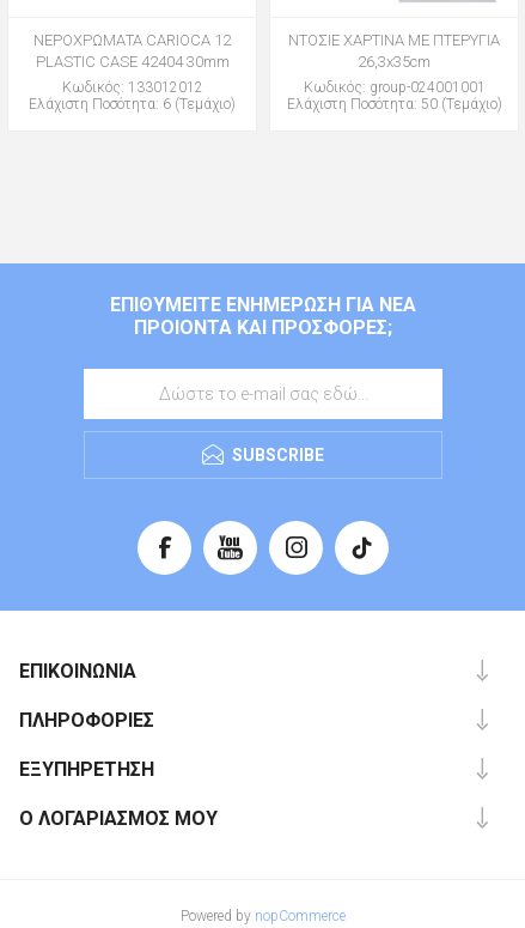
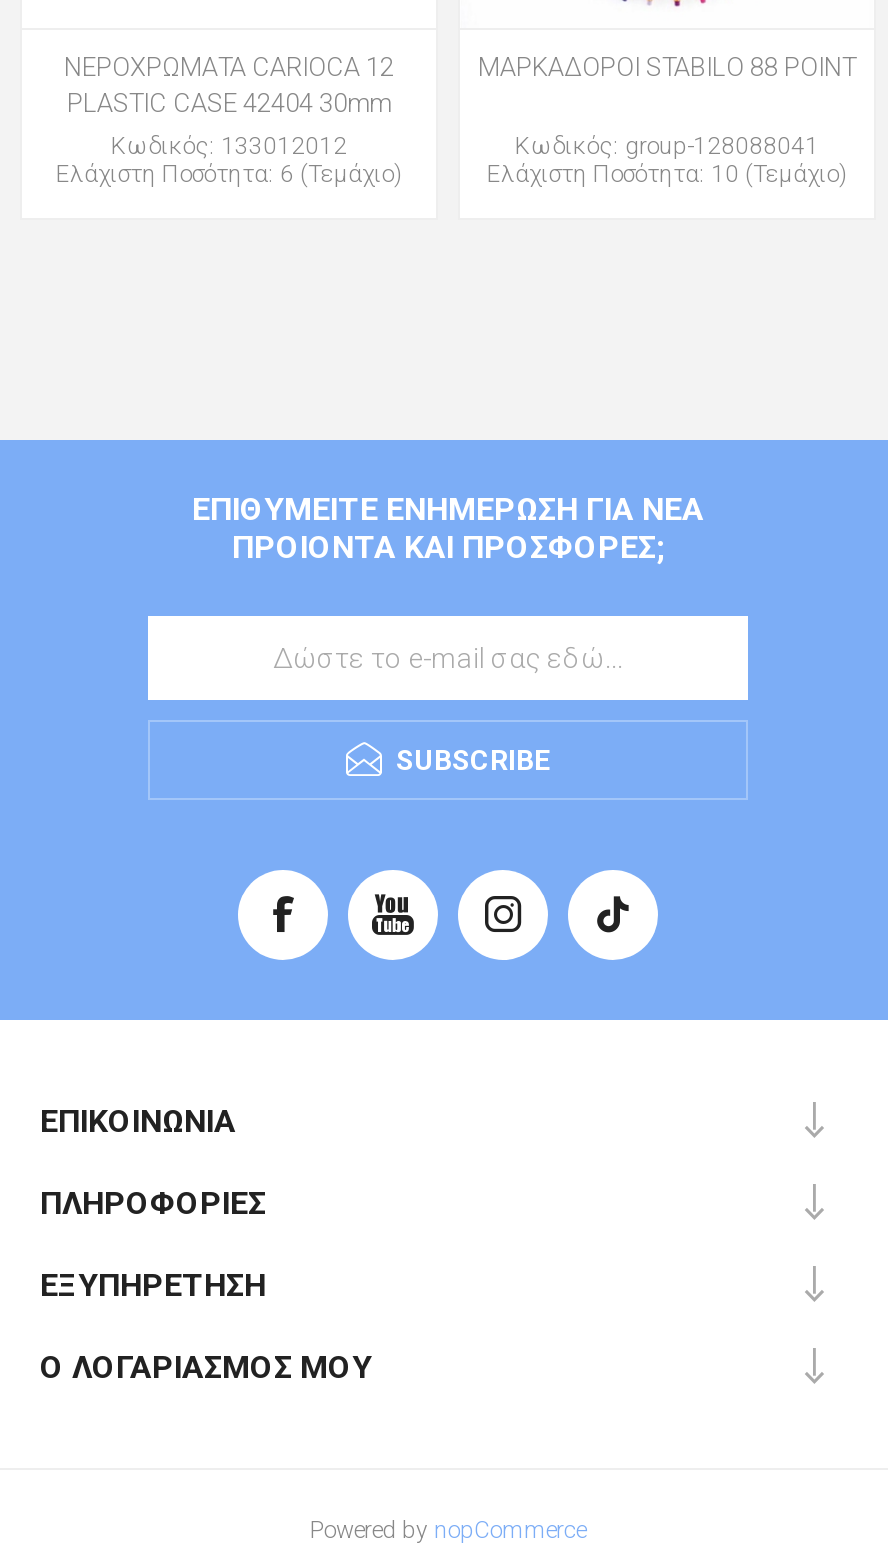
[288,31,500,70] ΝΤΟΣΙΕ ΧΑΡΤΙΝΑ ΜΕ ΠΤΕΡΥΓΙΑ | 26,3x35cm -> [478,51,856,81] ΜΑΡΚΑΔΟΡΟΙ STABILO 88 POINT
[286,79,502,112] Κωδικός: group-024001001 | Ελάχιστη Ποσότητα: 50 (Τεμάχιο) -> [487,131,847,187] Κωδικός: group-128088041 | Ελάχιστη Ποσότητα: 10 (Τεμάχιο)

